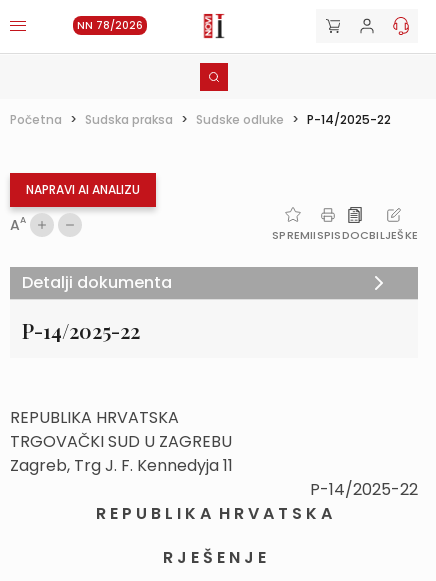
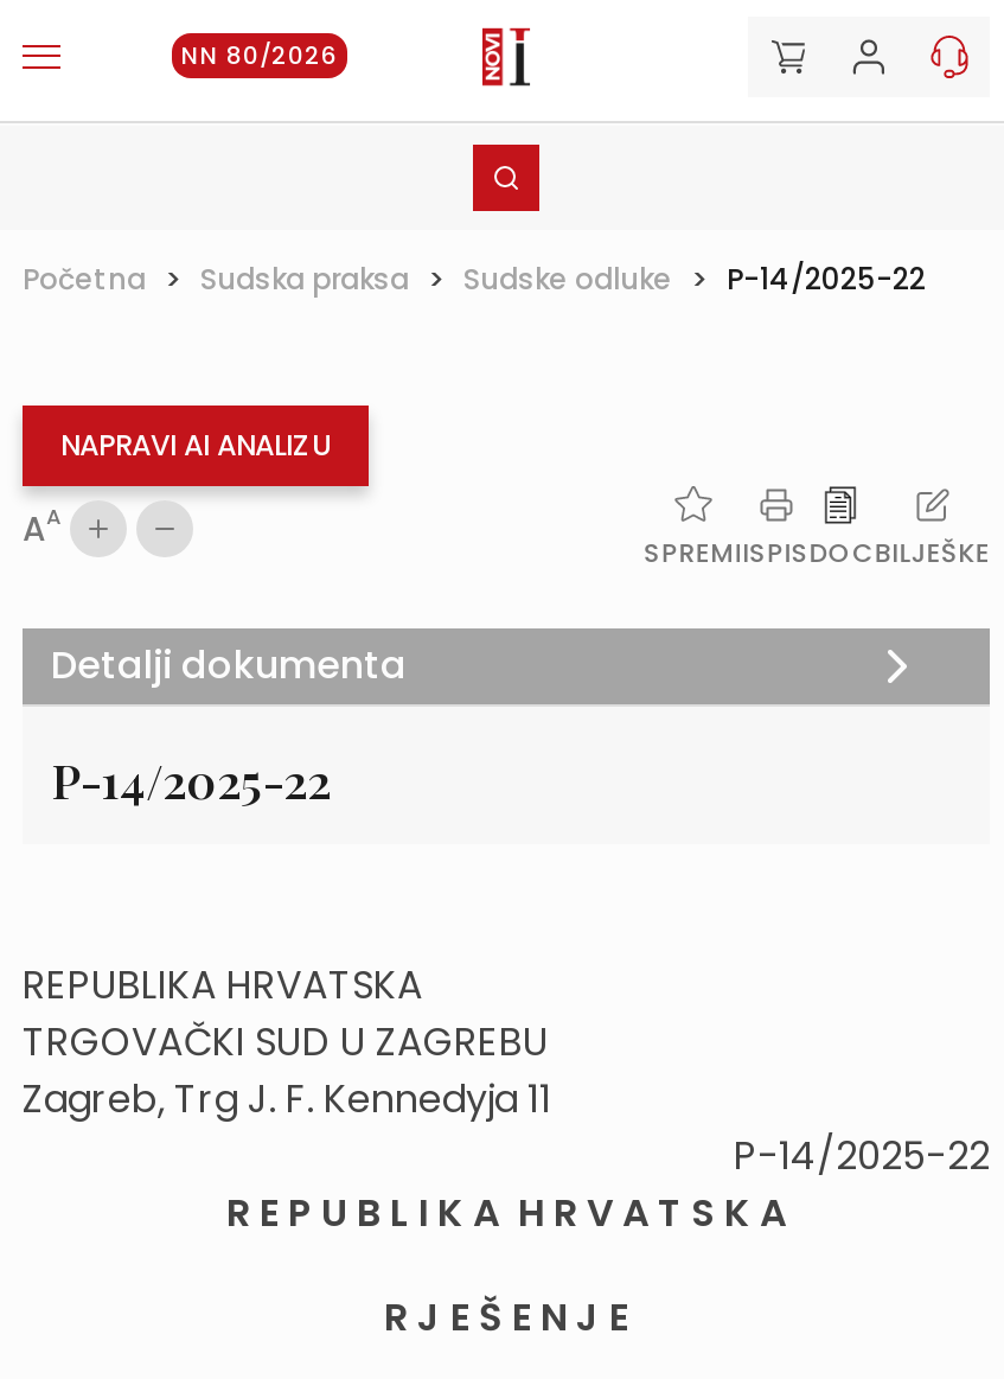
[77,18,143,33] NN 78/2026 -> [181,38,338,74] NN 80/2026

